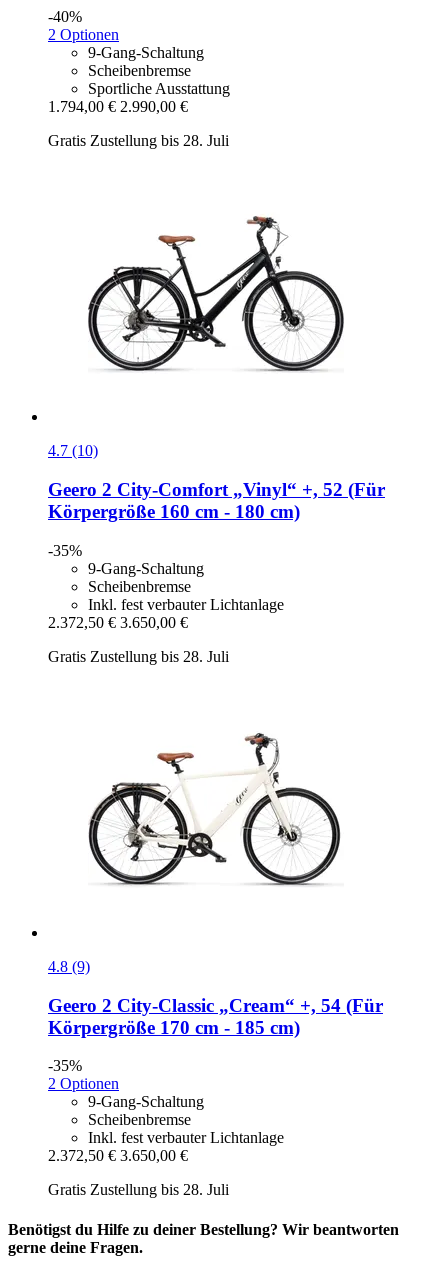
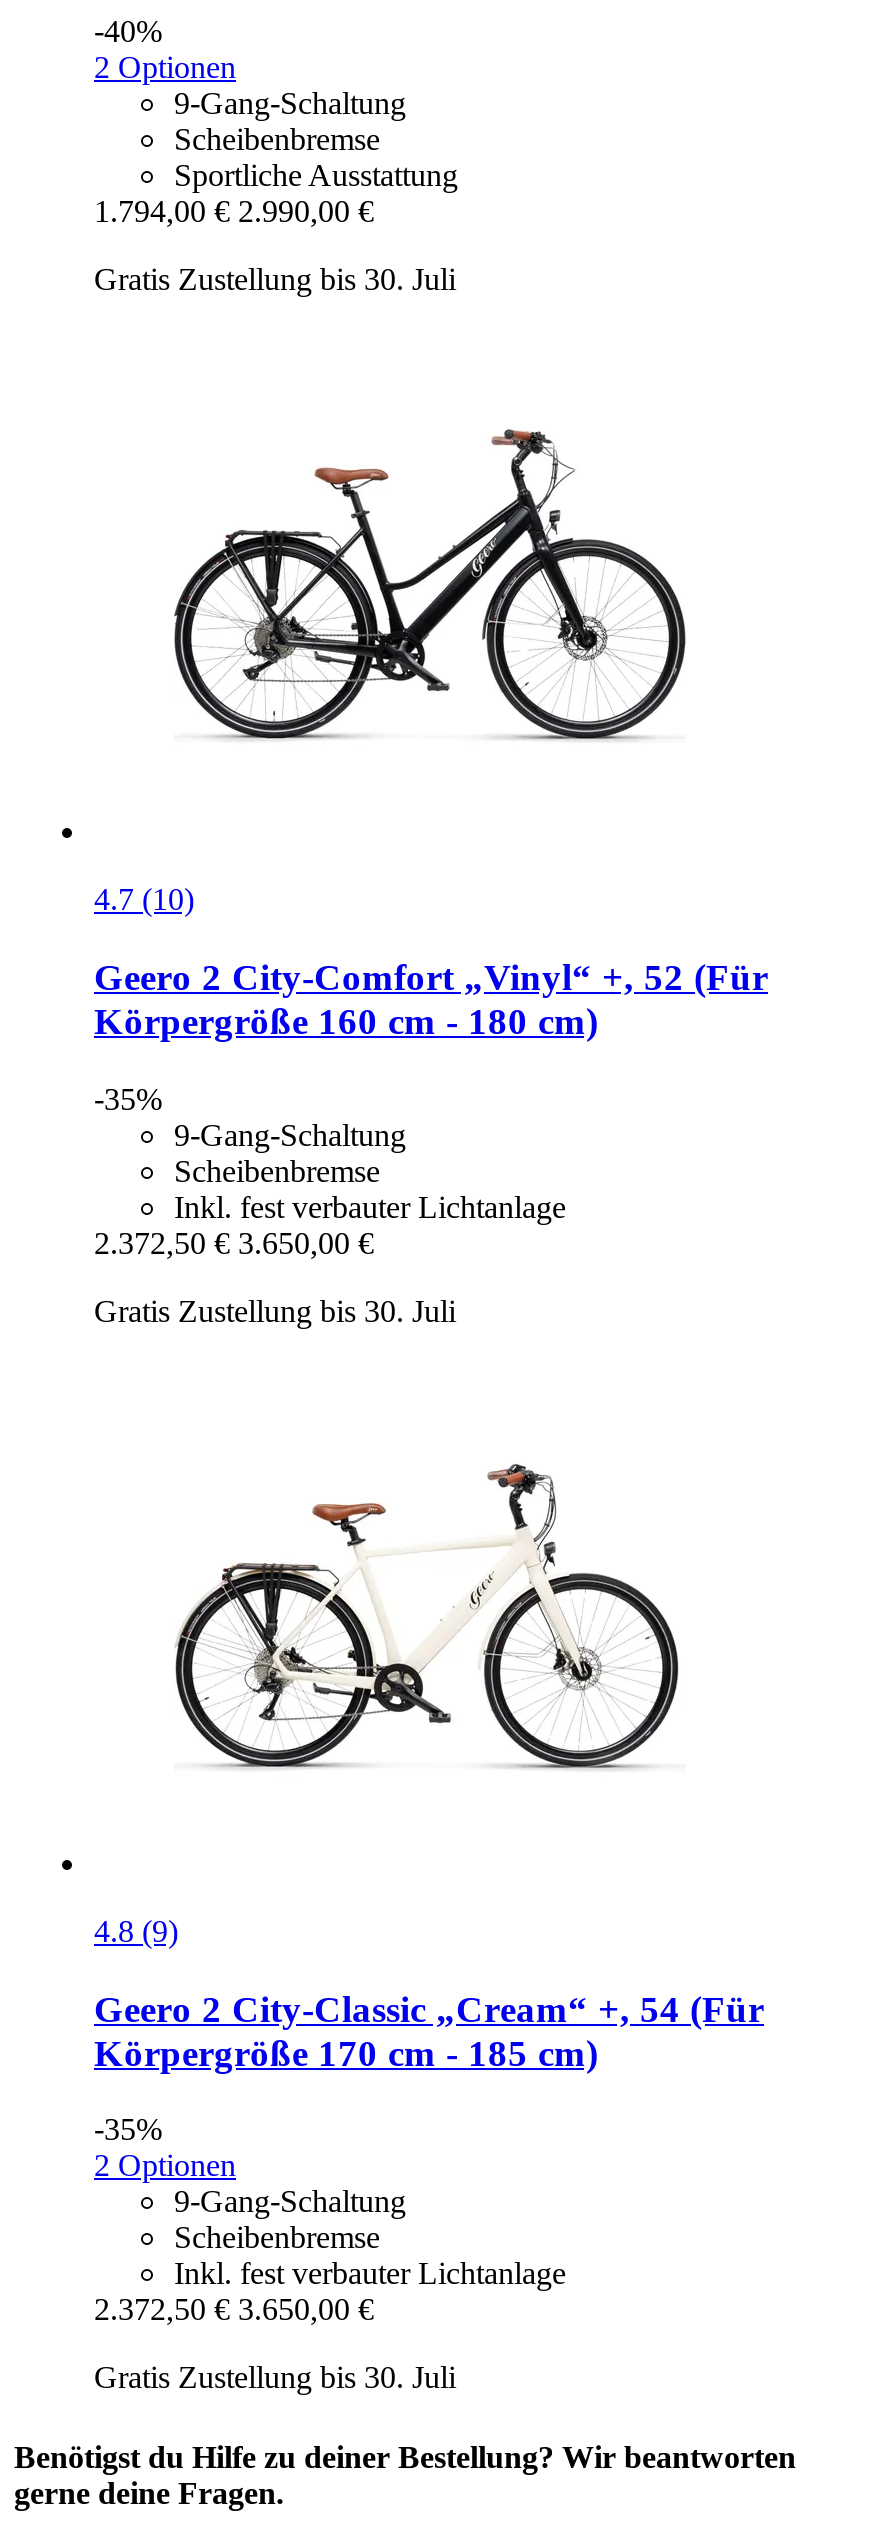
[48,132,229,149] Gratis Zustellung bis 28. Juli -> [94,263,456,297] Gratis Zustellung bis 30. Juli
[48,648,229,665] Gratis Zustellung bis 28. Juli -> [94,1294,456,1328] Gratis Zustellung bis 30. Juli
[48,1181,229,1198] Gratis Zustellung bis 28. Juli -> [94,2361,456,2395] Gratis Zustellung bis 30. Juli

